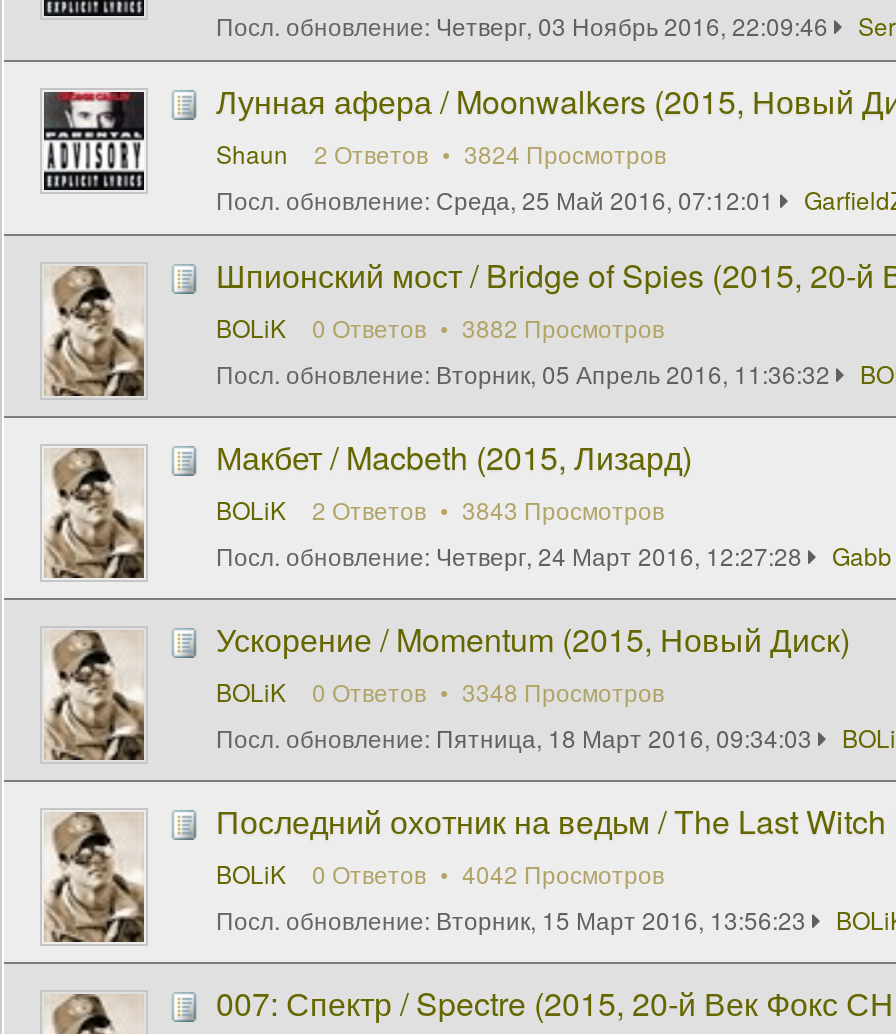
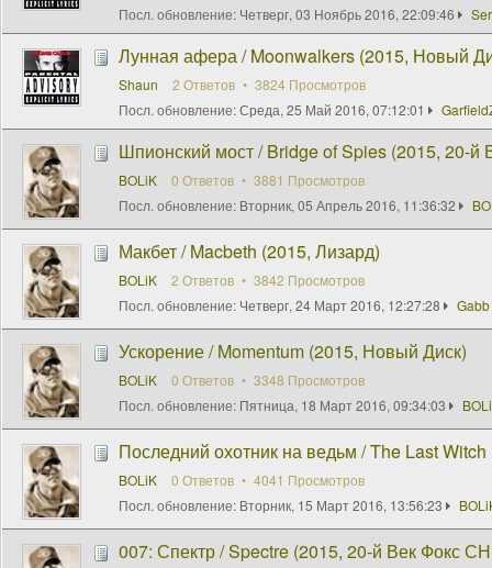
[216,309,664,343] BOLiK 0 Ответов 3882 Просмотров -> [119,170,365,188] BOLiK 0 Ответов 3881 Просмотров
[216,491,664,525] BOLiK 2 Ответов 3843 Просмотров -> [119,270,365,288] BOLiK 2 Ответов 3842 Просмотров
[216,855,664,889] BOLiK 0 Ответов 4042 Просмотров -> [119,470,365,488] BOLiK 0 Ответов 4041 Просмотров

